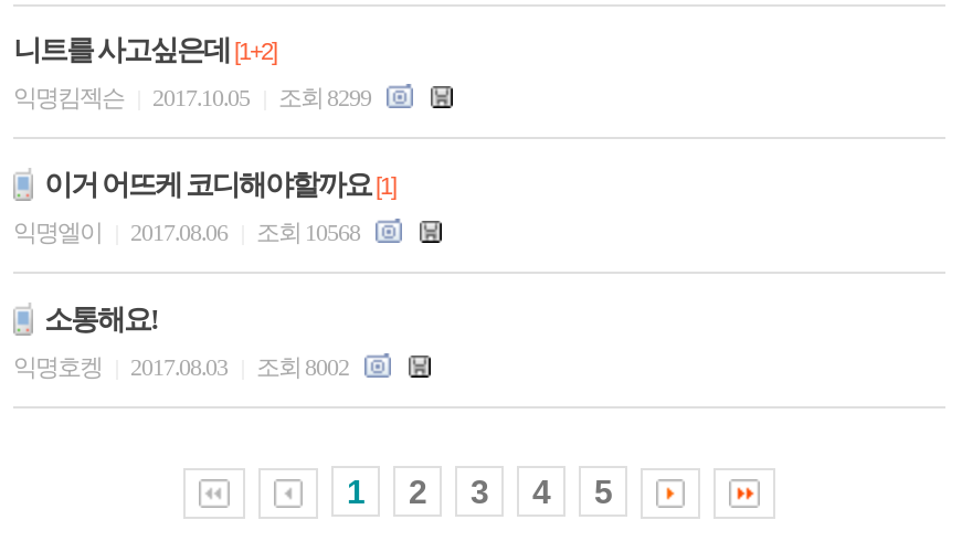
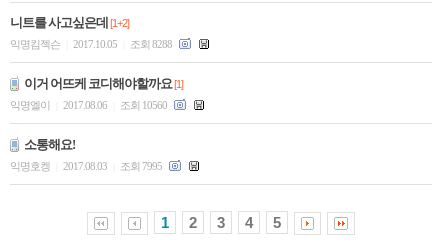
[13,84,376,110] 익명킴젝슨 2017.10.05 조회 8299 -> [10,38,174,50] 익명킴젝슨 2017.10.05 조회 8288
[13,219,364,245] 익명엘이 2017.08.06 조회 10568 -> [10,99,169,111] 익명엘이 2017.08.06 조회 10560
[13,353,353,380] 익명호켕 2017.08.03 조회 8002 -> [10,160,164,172] 익명호켕 2017.08.03 조회 7995

